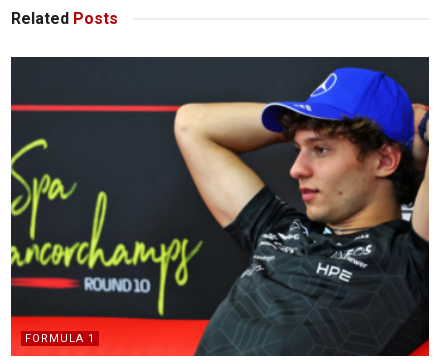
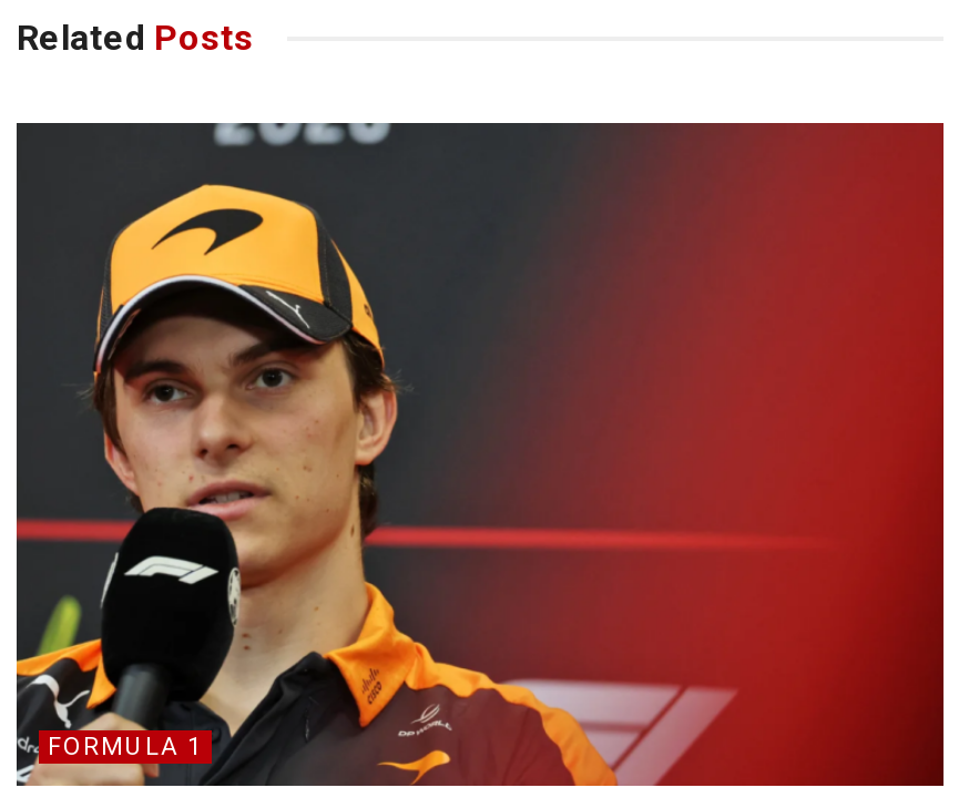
[10,56,430,357] [image] -> [14,121,946,788] [image]

